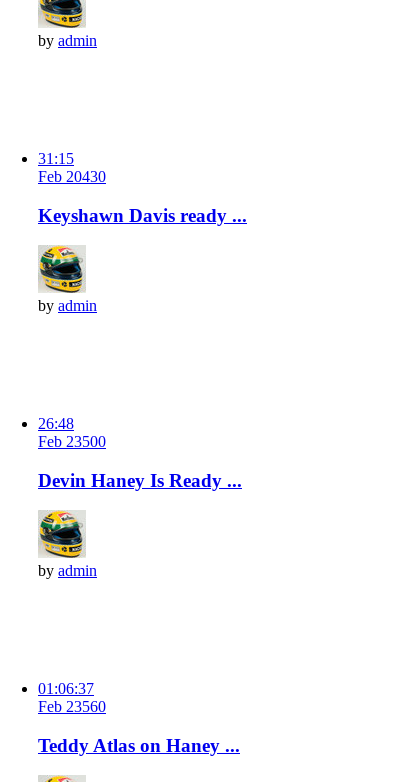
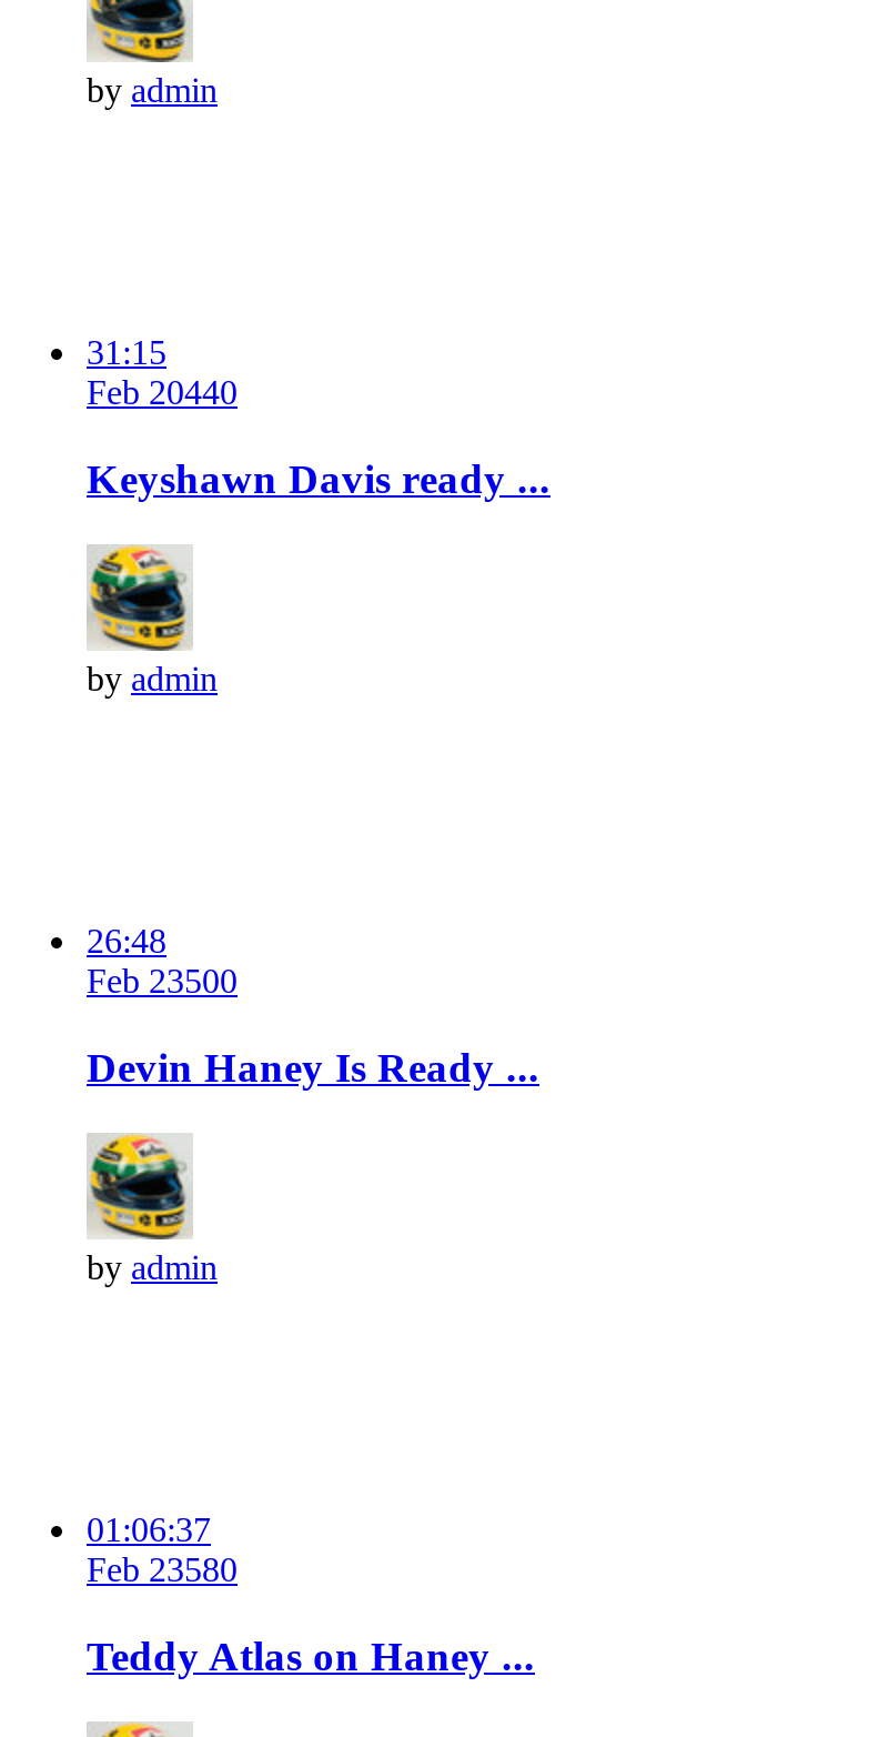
[38,168,106,185] Feb 20430 -> [87,373,238,411] Feb 20440
[38,698,106,715] Feb 23560 -> [87,1550,238,1588] Feb 23580

